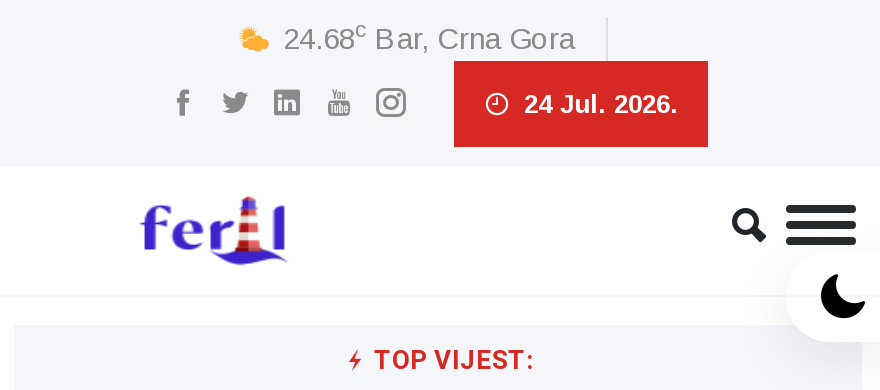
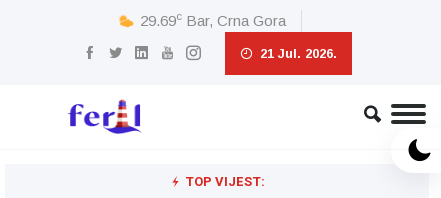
[283,18,575,55] 24.68c Bar, Crna Gora -> [139,10,285,29] 29.69c Bar, Crna Gora
[516,89,678,119] 24 Jul. 2026. -> [256,46,337,61] 21 Jul. 2026.

